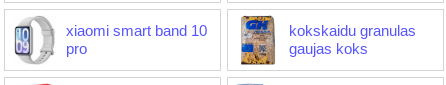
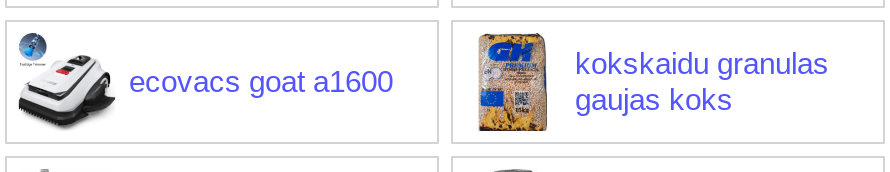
[11,15,207,62] [image] | xiaomi smart band 10 | pro -> [17,30,393,128] [image] | ecovacs goat a1600

